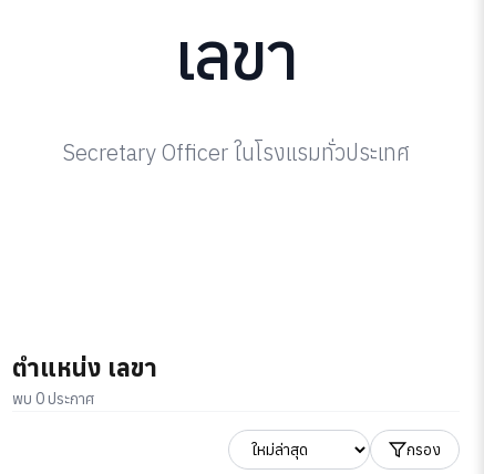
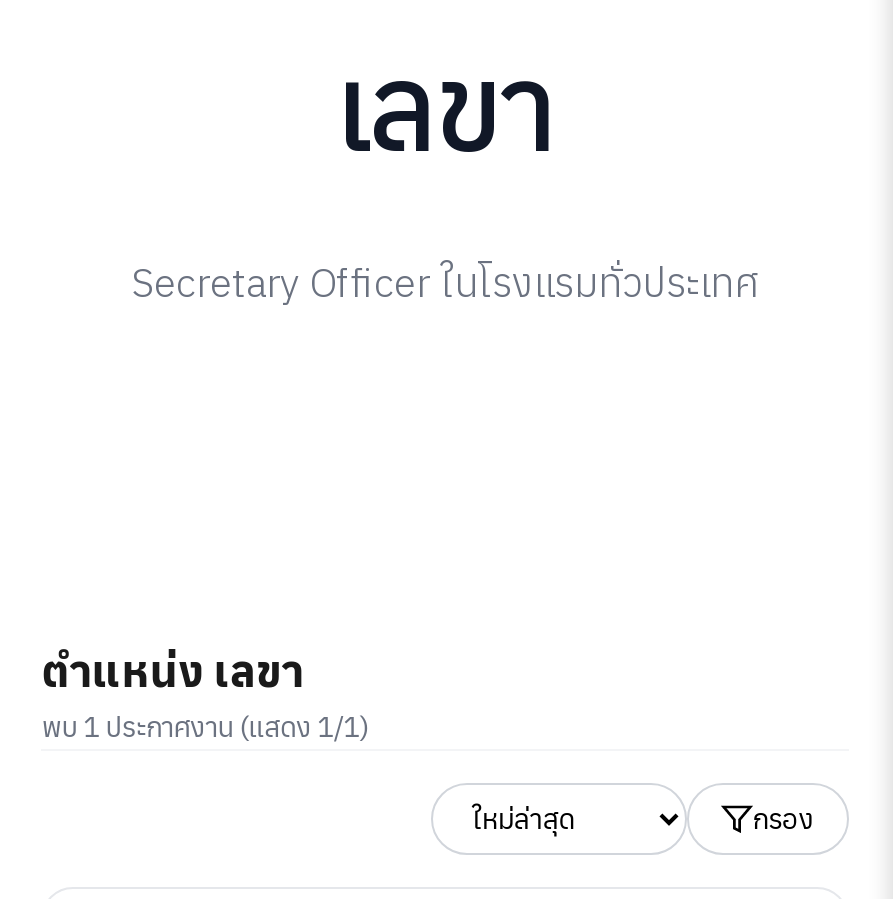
[13,389,95,409] พบ 0 ประกาศ -> [42,709,370,745] พบ 1 ประกาศงาน (แสดง 1/1)

